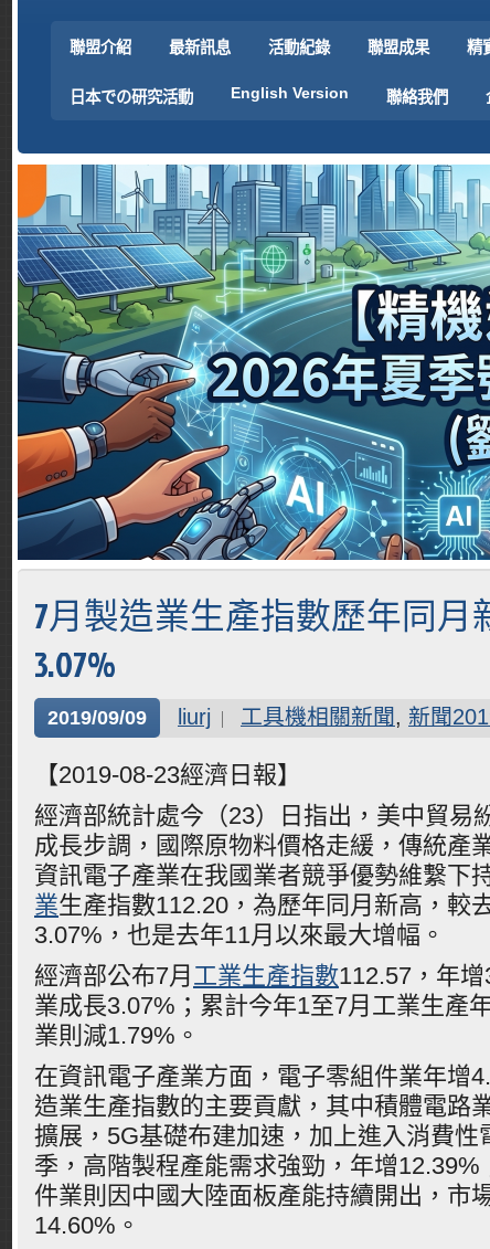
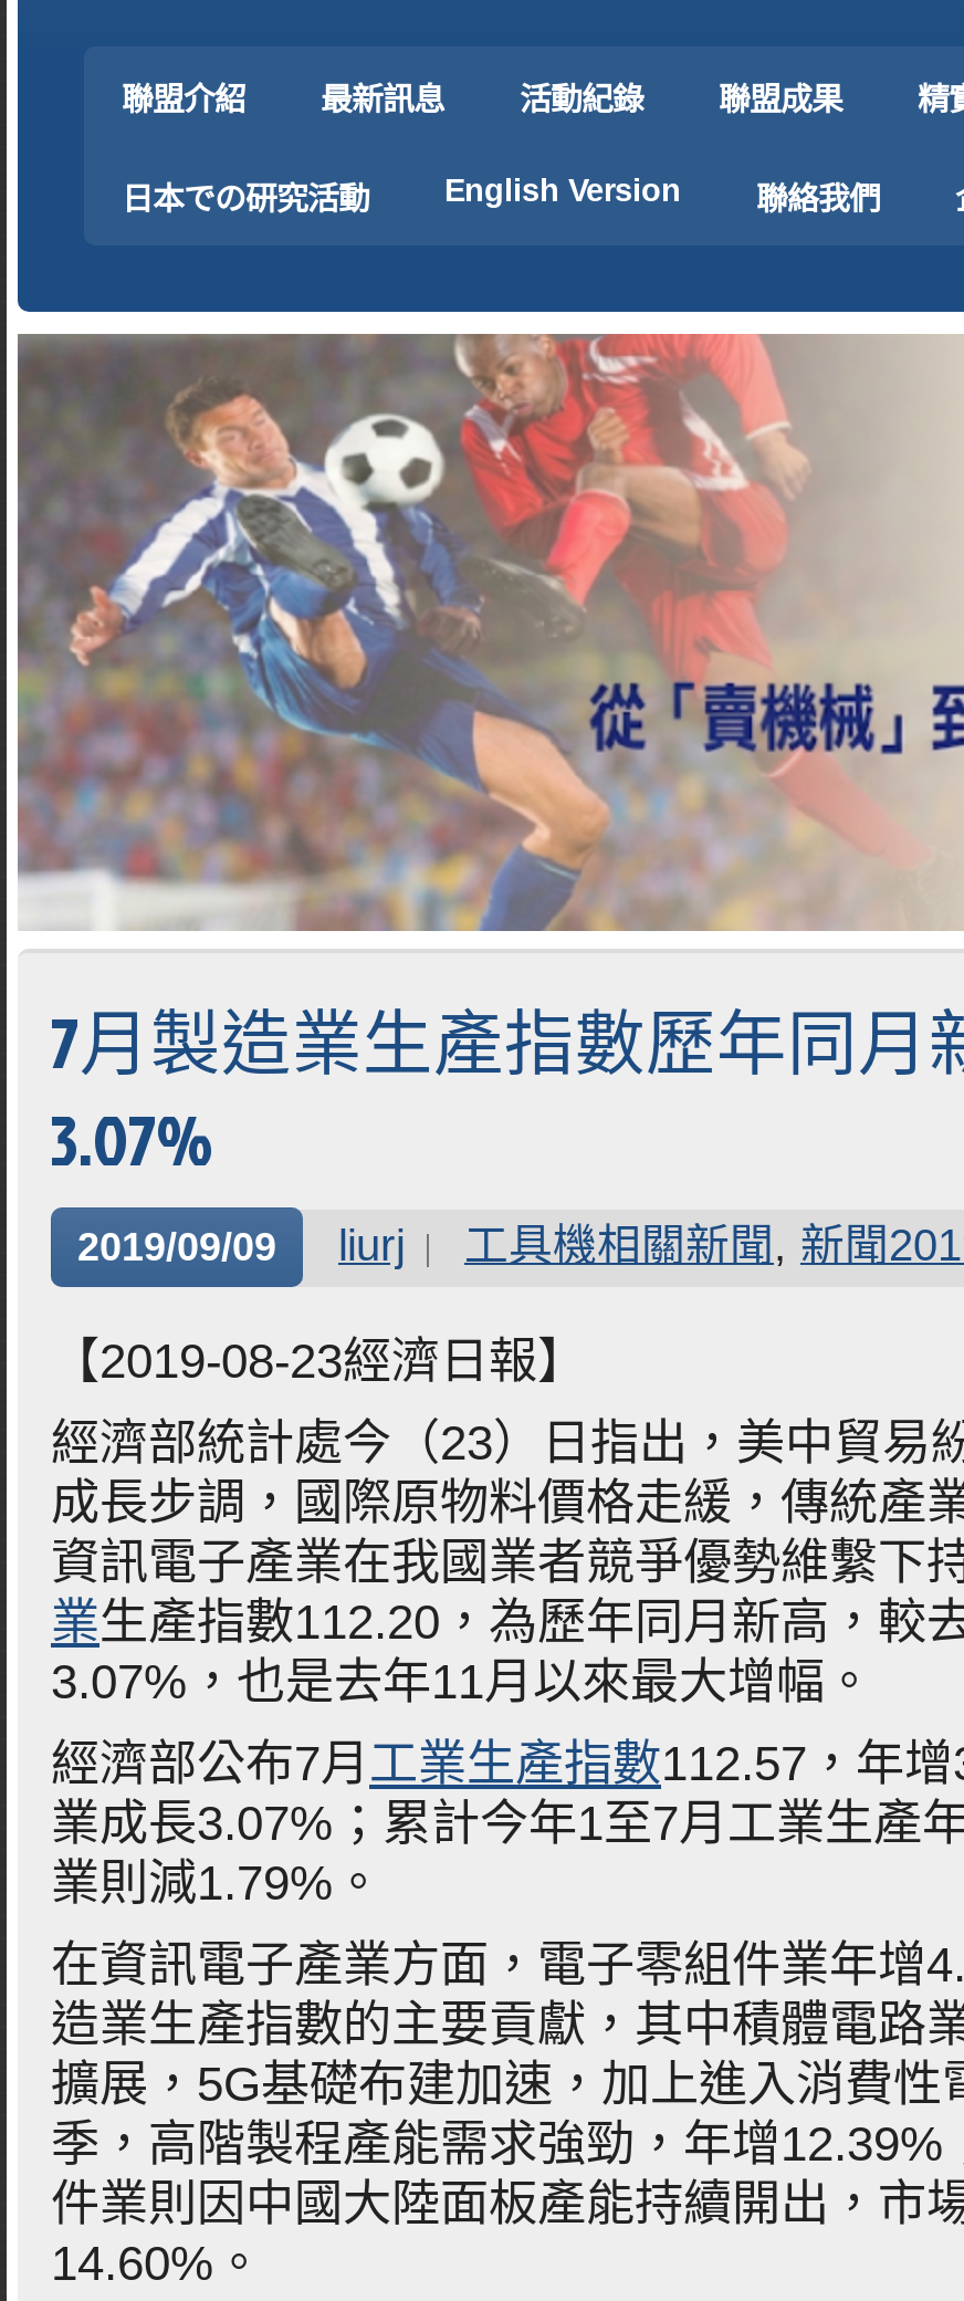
[17,163,487,561] [image] -> [15,332,957,933] [image]

